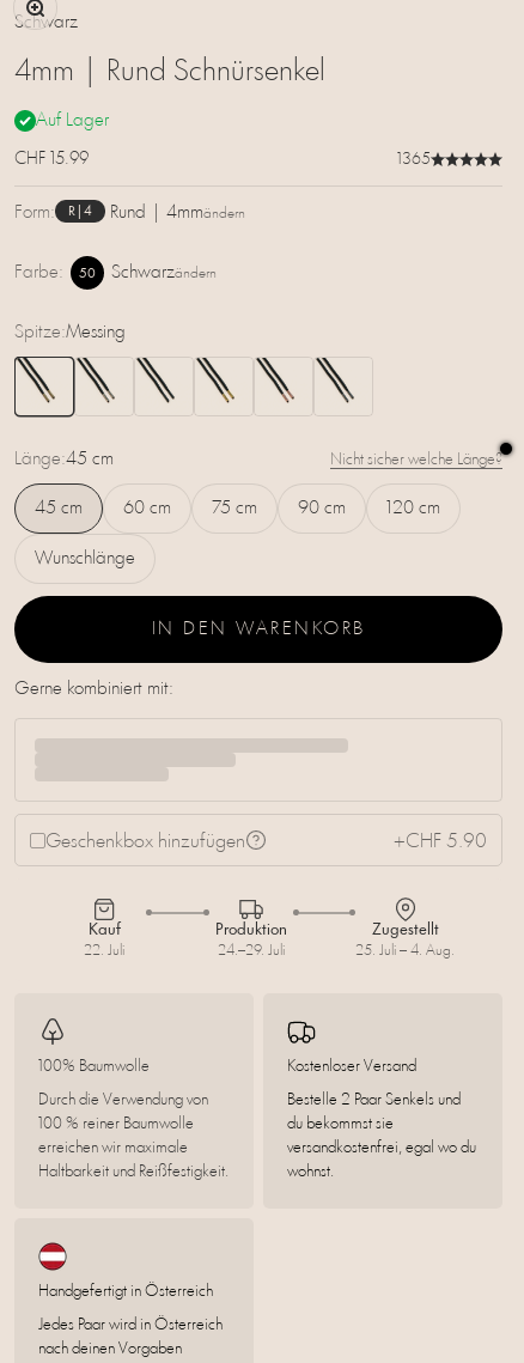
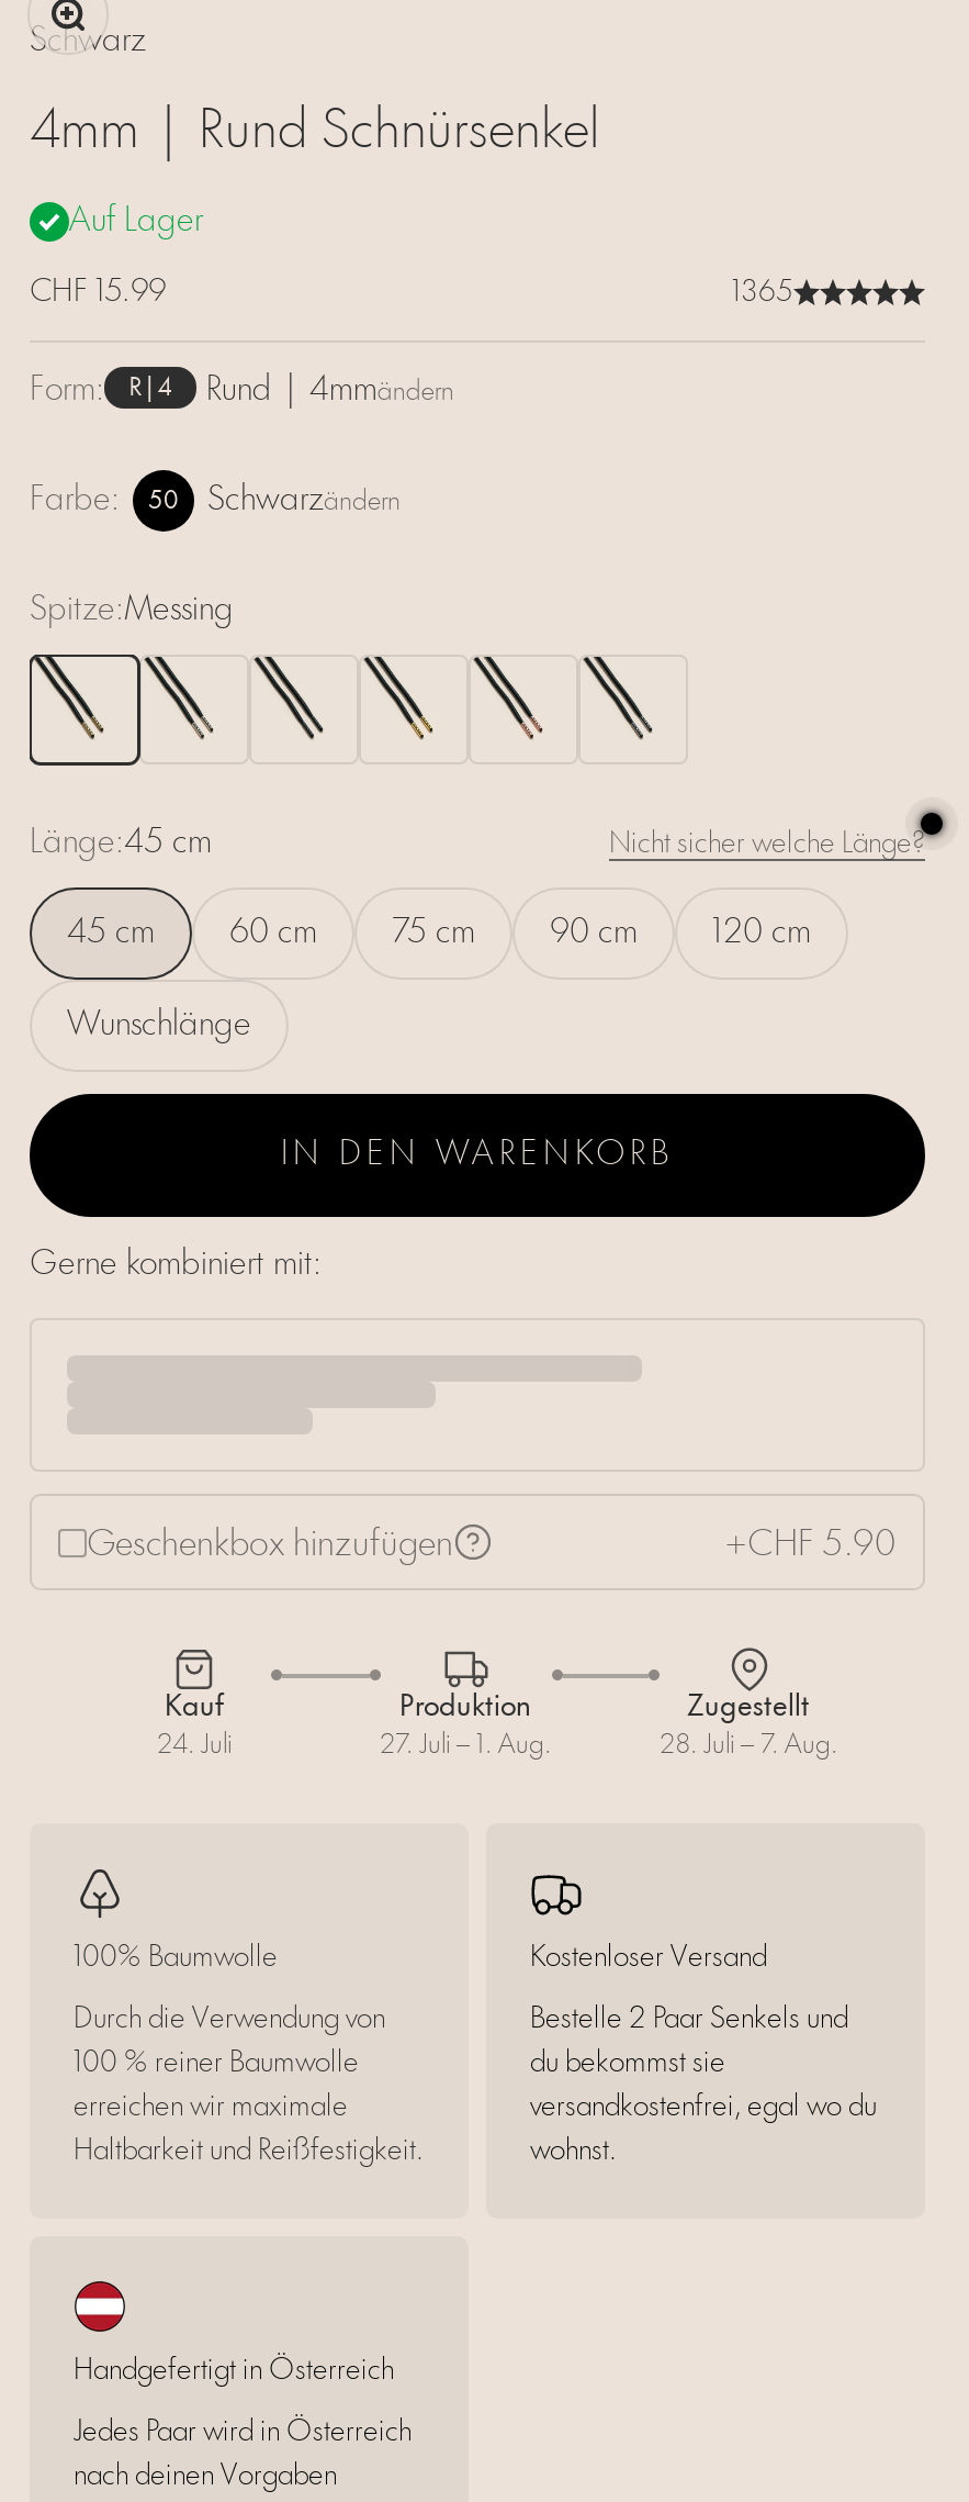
[84,943,124,959] 22. Juli -> [157,1732,232,1760] 24. Juli
[217,943,284,959] 24.–29. Juli -> [380,1732,551,1760] 27. Juli – 1. Aug.
[355,943,455,959] 25. Juli – 4. Aug. -> [660,1732,837,1760] 28. Juli – 7. Aug.

